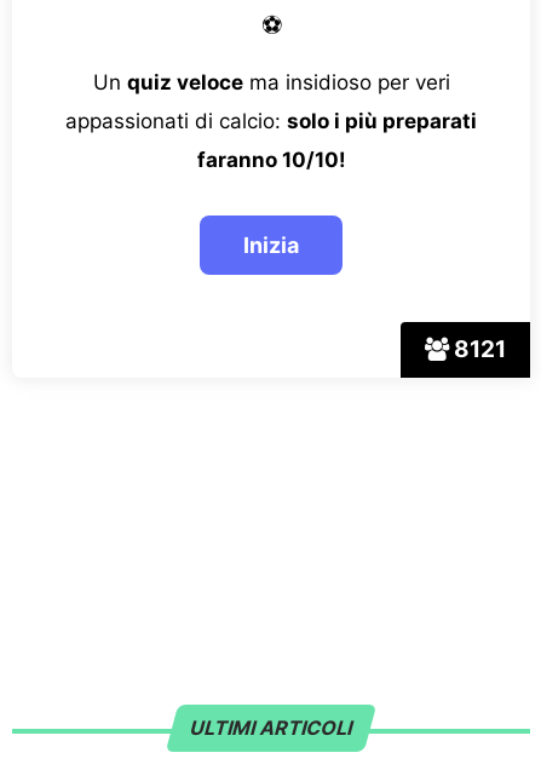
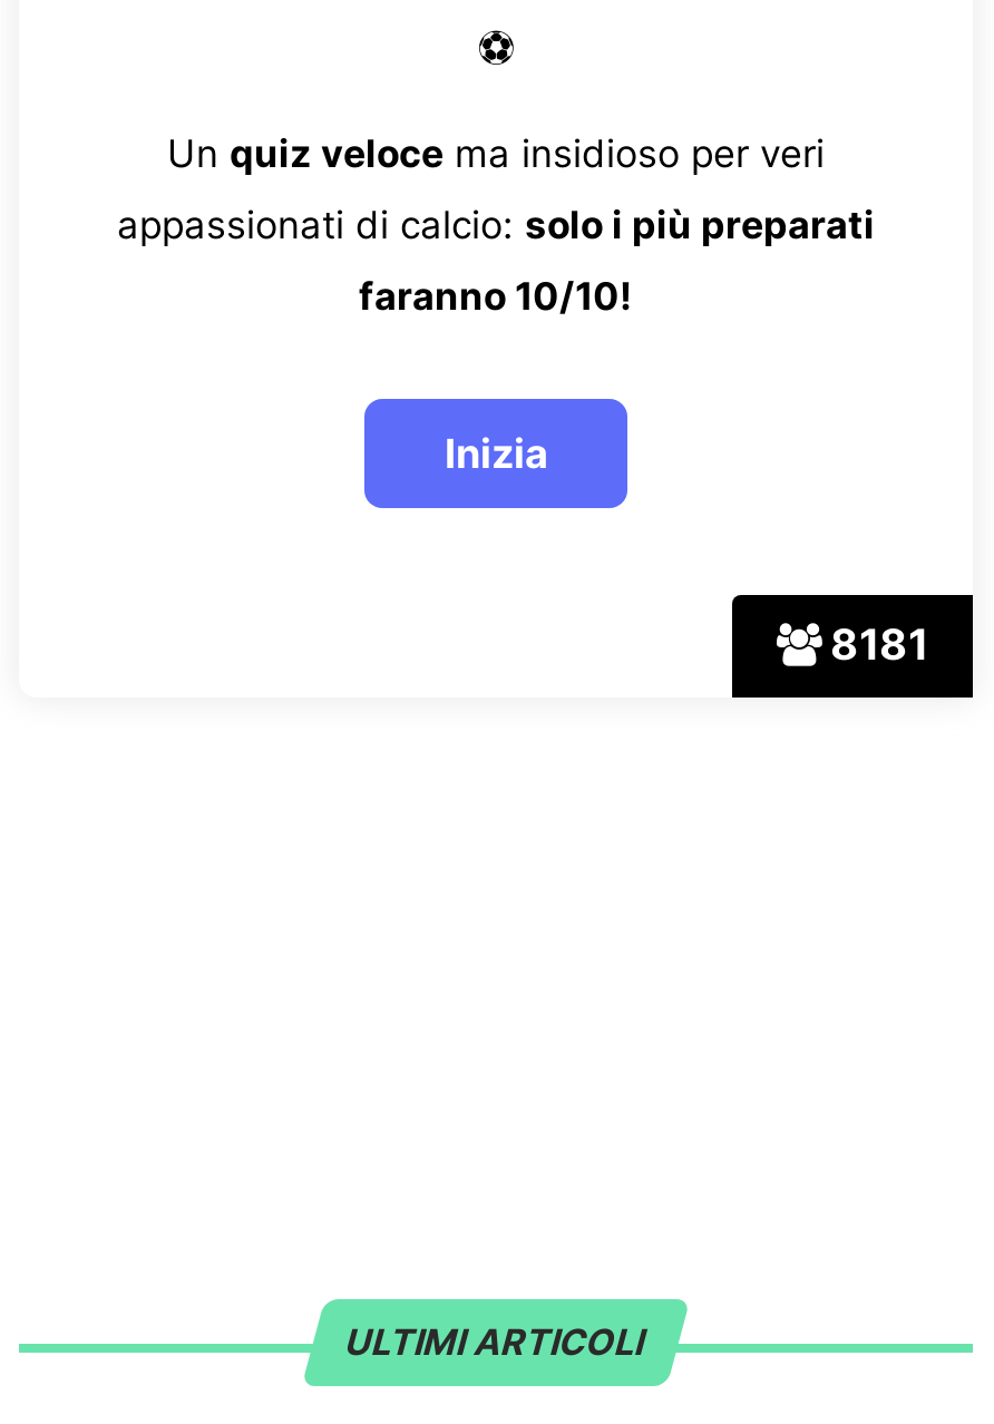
[449,336,506,364] 8121 -> [821,620,928,672] 8181

